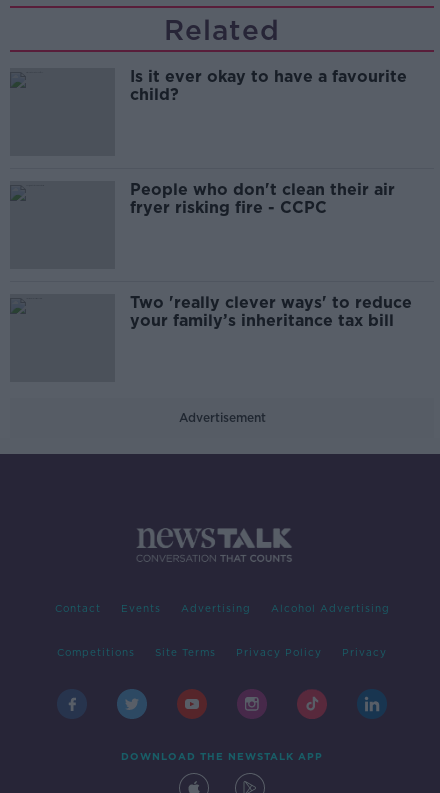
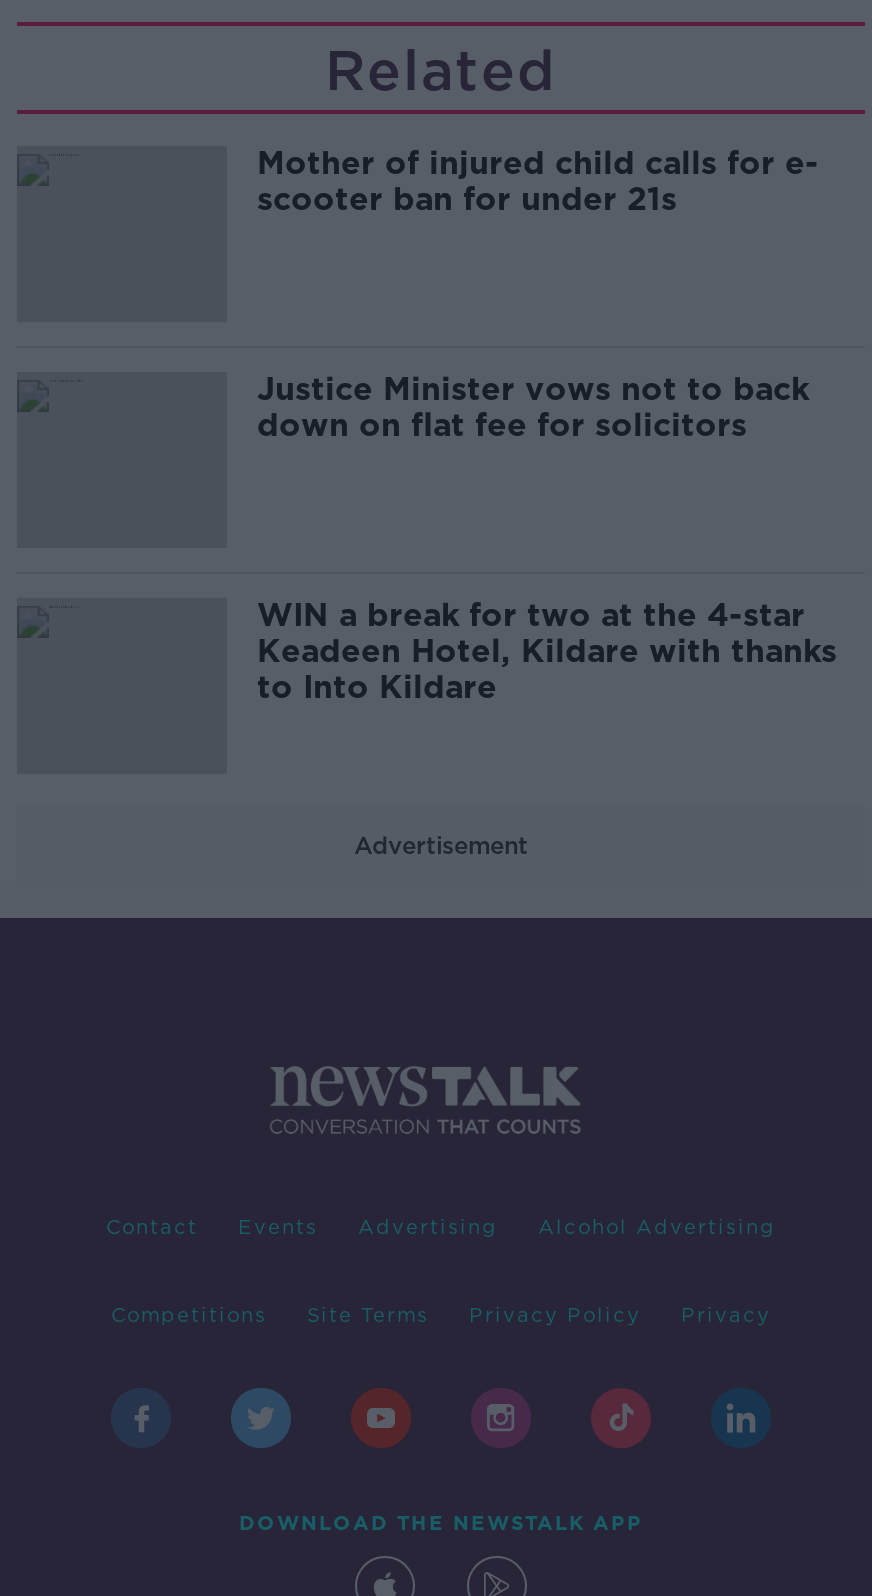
[130,67,407,104] Is it ever okay to have a favourite | child? -> [257,144,819,218] Mother of injured child calls for e- | scooter ban for under 21s
[130,180,395,217] People who don't clean their air | fryer risking fire - CCPC -> [257,370,809,444] Justice Minister vows not to back | down on flat fee for solicitors
[130,293,412,330] Two 'really clever ways' to reduce | your family’s inheritance tax bill -> [257,596,837,706] WIN a break for two at the 4-star | Keadeen Hotel, Kildare with thanks | to Into Kildare

